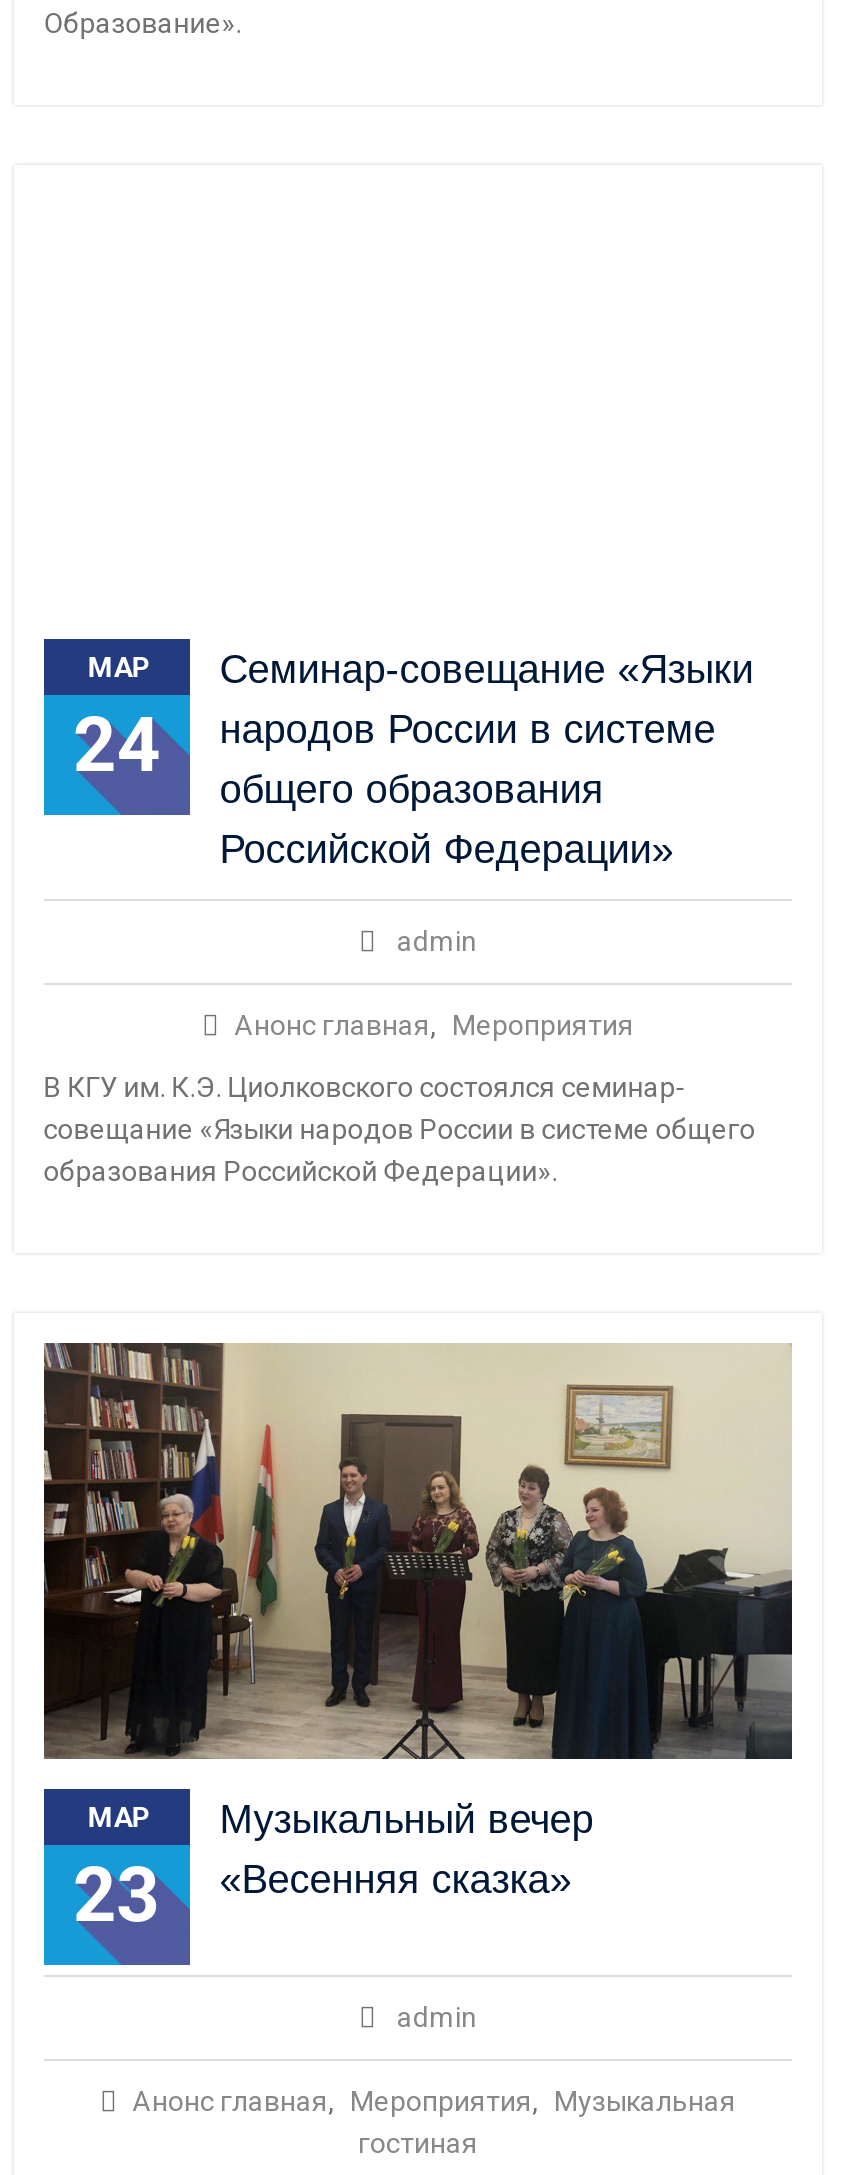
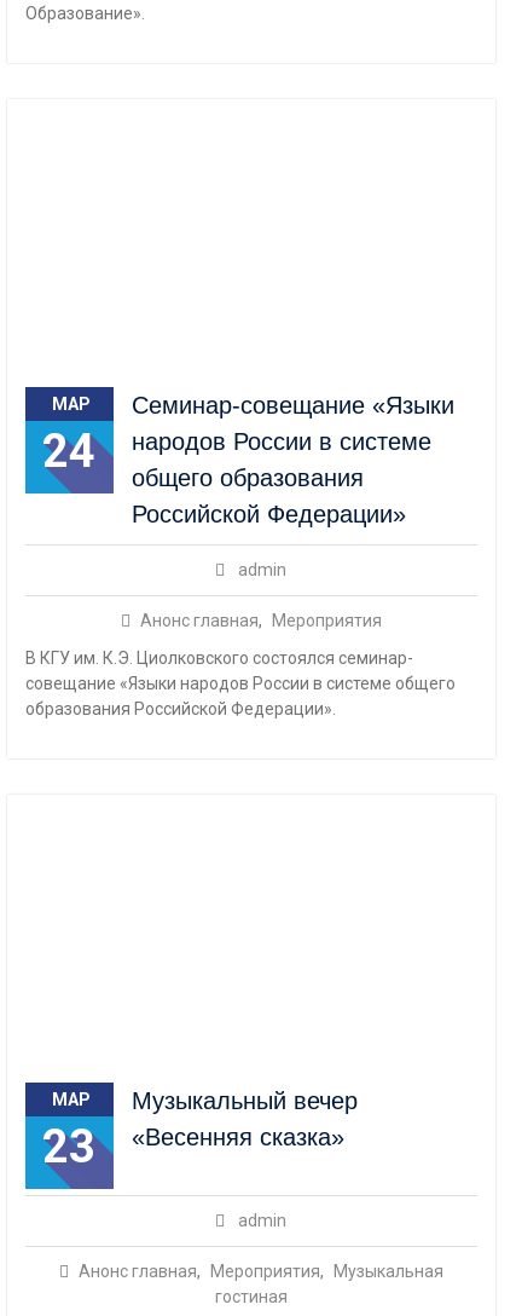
[42,1342,794,1762] [image] -> none

